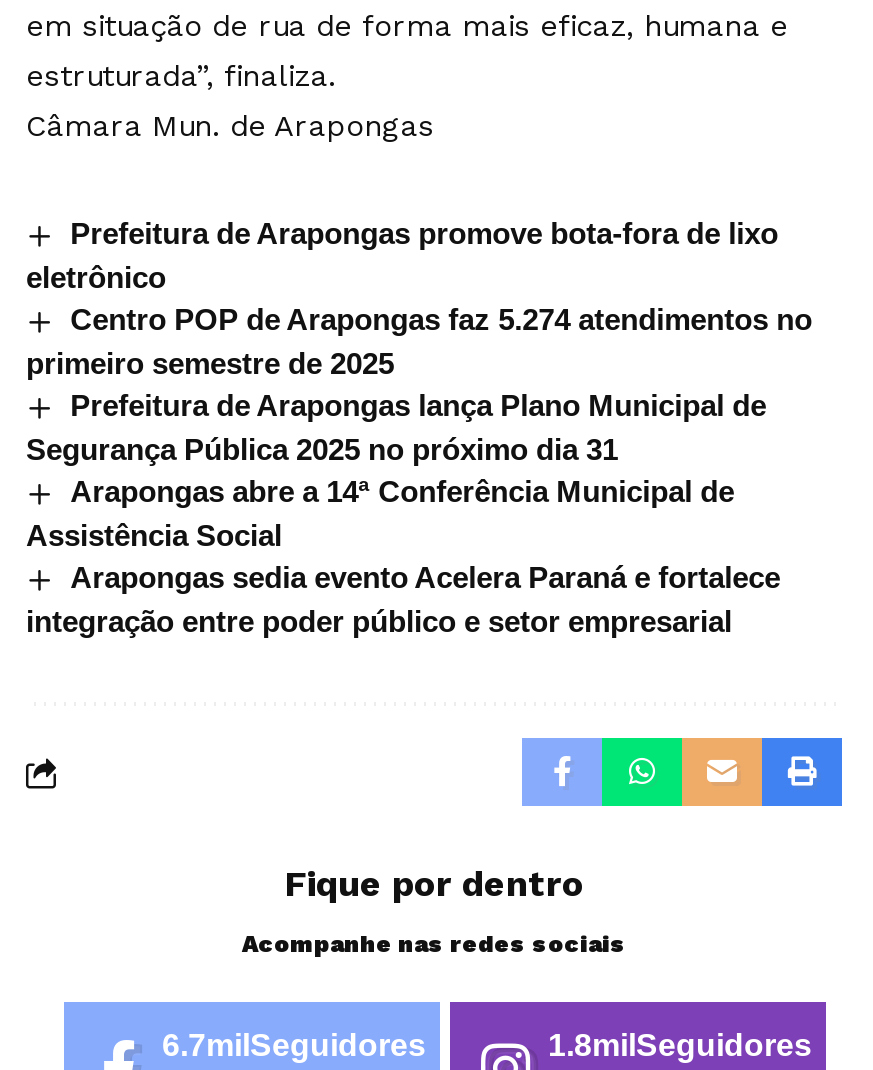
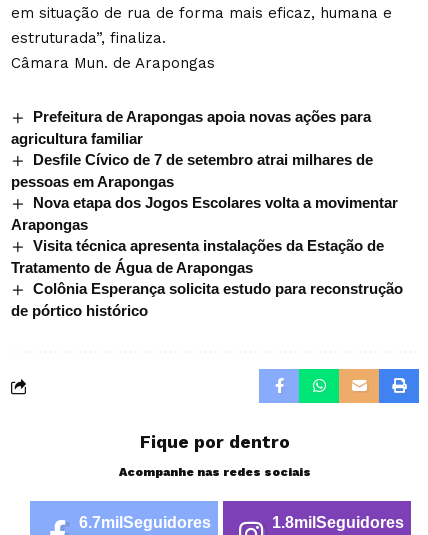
[26,216,812,638] Prefeitura de Arapongas promove bota-fora de lixo | eletrônico | Centro POP de Arapongas faz 5.274 atendimentos no | primeiro semestre de 2025 | Prefeitura de Arapongas lança Plano Municipal de | Segurança Pública 2025 no próximo dia 31 | Arapongas abre a 14ª Conferência Municipal de | Assistência Social | Arapongas sedia evento Acelera Paraná e fortalece | integração entre poder público e setor empresarial -> [11,108,403,319] Prefeitura de Arapongas apoia novas ações para | agricultura familiar | Desfile Cívico de 7 de setembro atrai milhares de | pessoas em Arapongas | Nova etapa dos Jogos Escolares volta a movimentar | Arapongas | Visita técnica apresenta instalações da Estação de | Tratamento de Água de Arapongas | Colônia Esperança solicita estudo para reconstrução | de pórtico histórico

